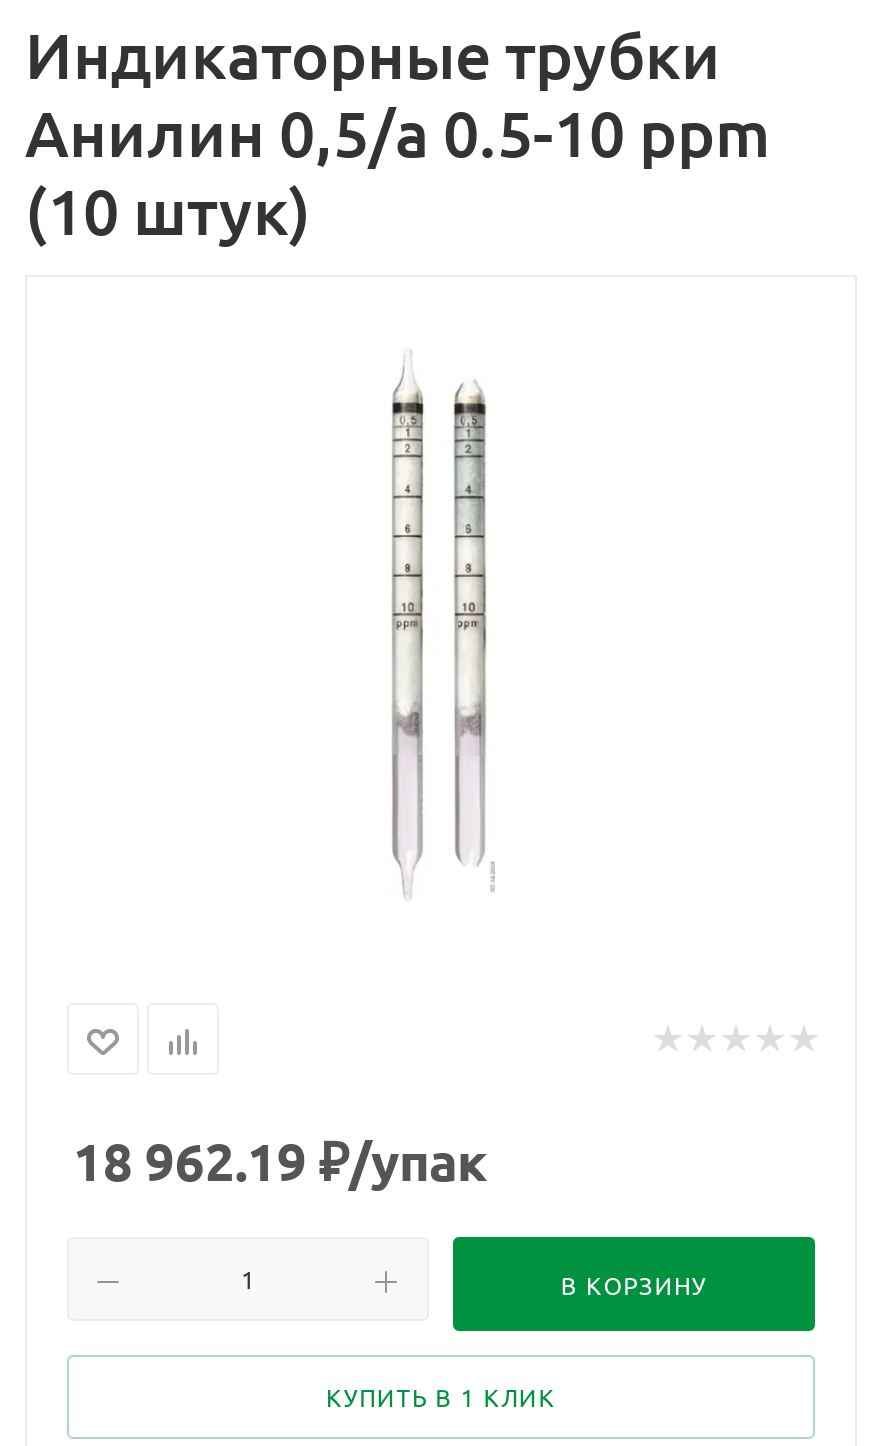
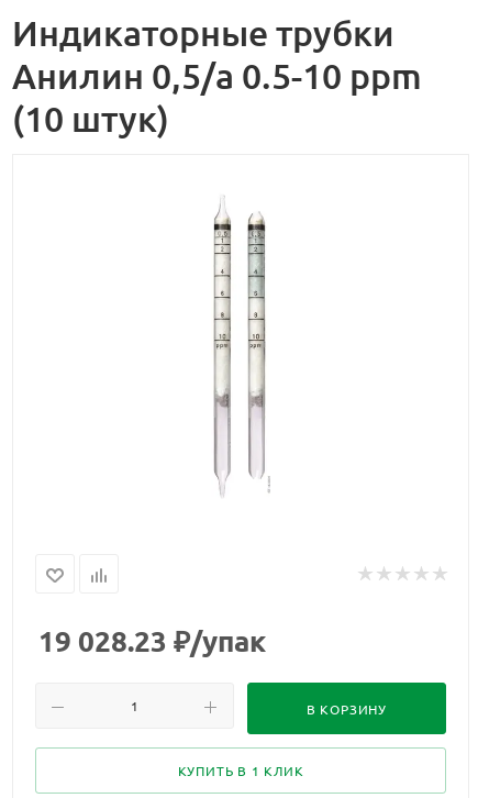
[73,1127,487,1193] 18 962.19 ₽/упак -> [38,622,266,658] 19 028.23 ₽/упак

